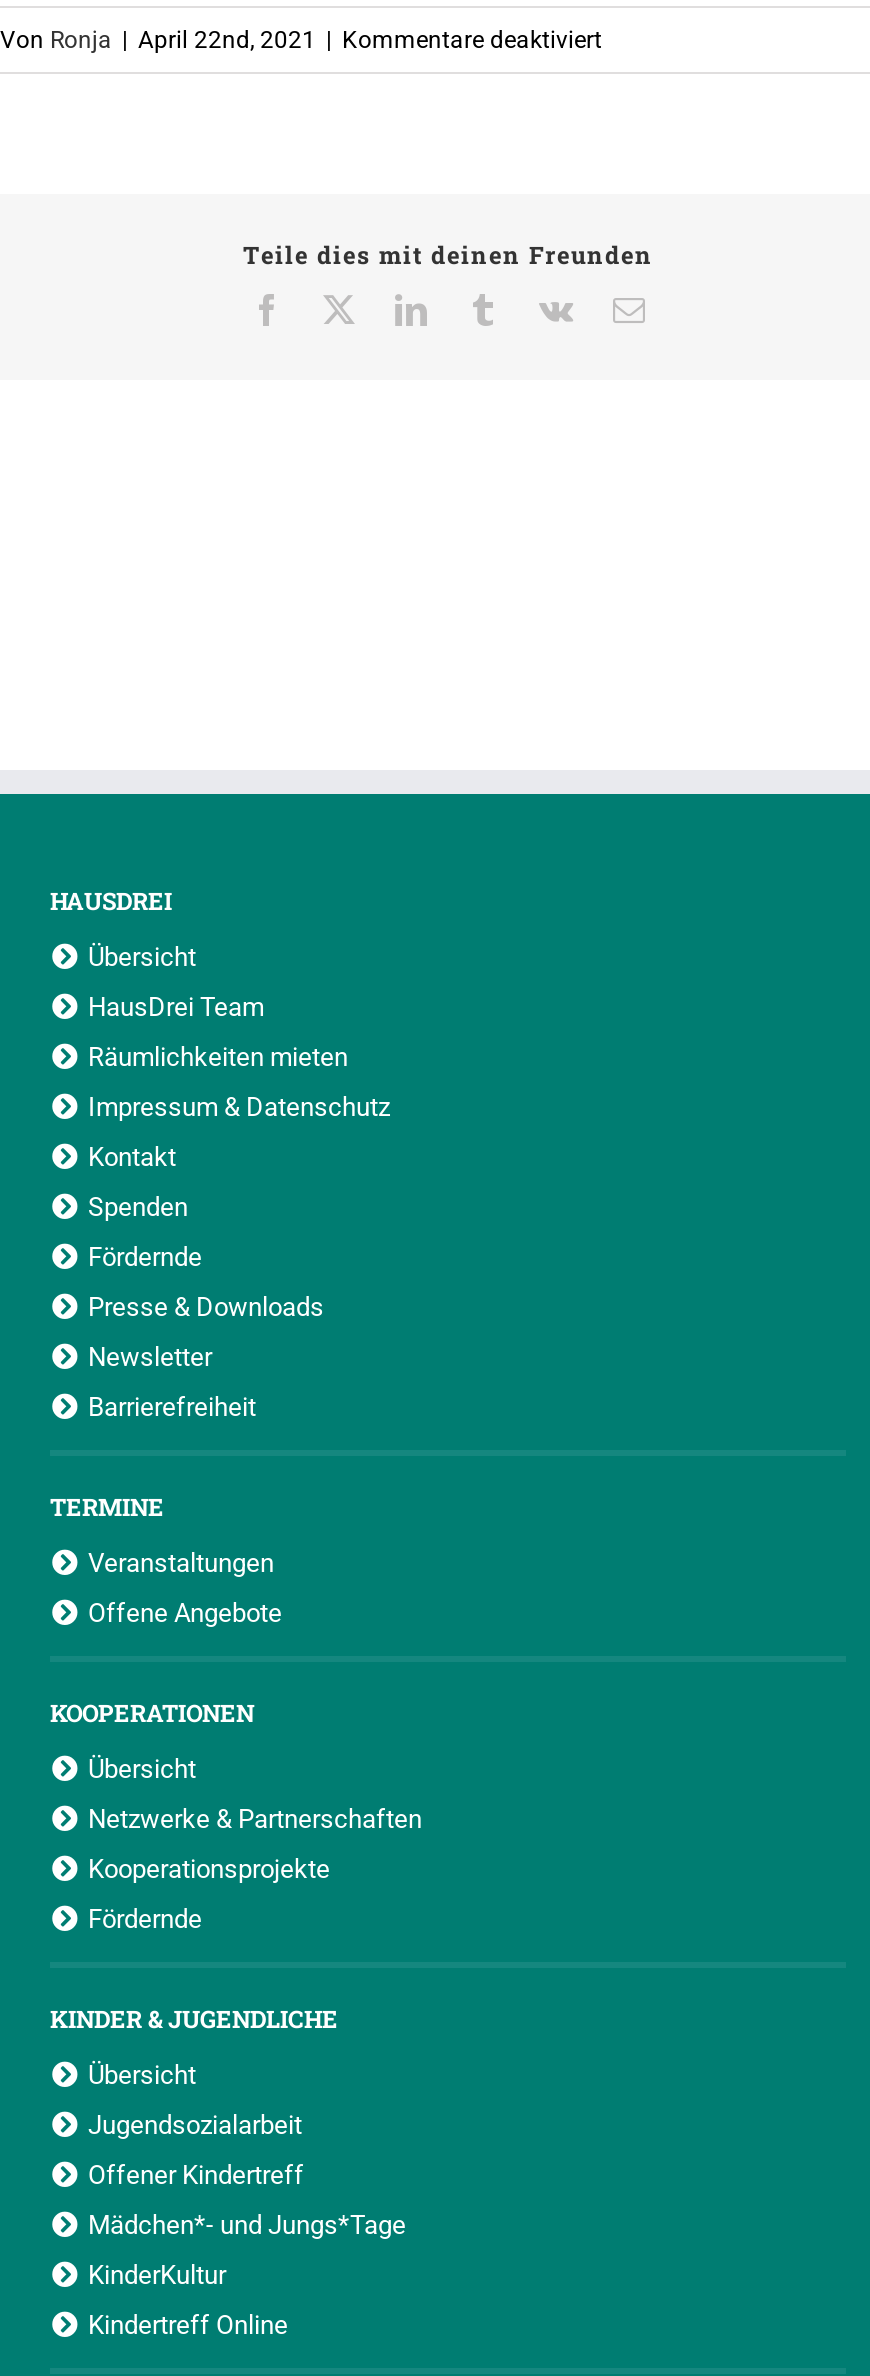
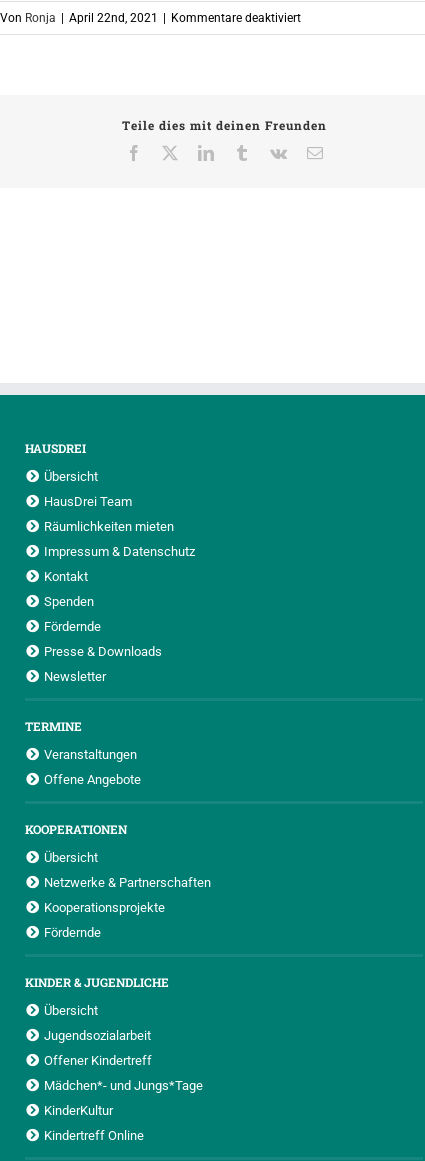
[88,1391,256,1421] Barrierefreiheit -> none

